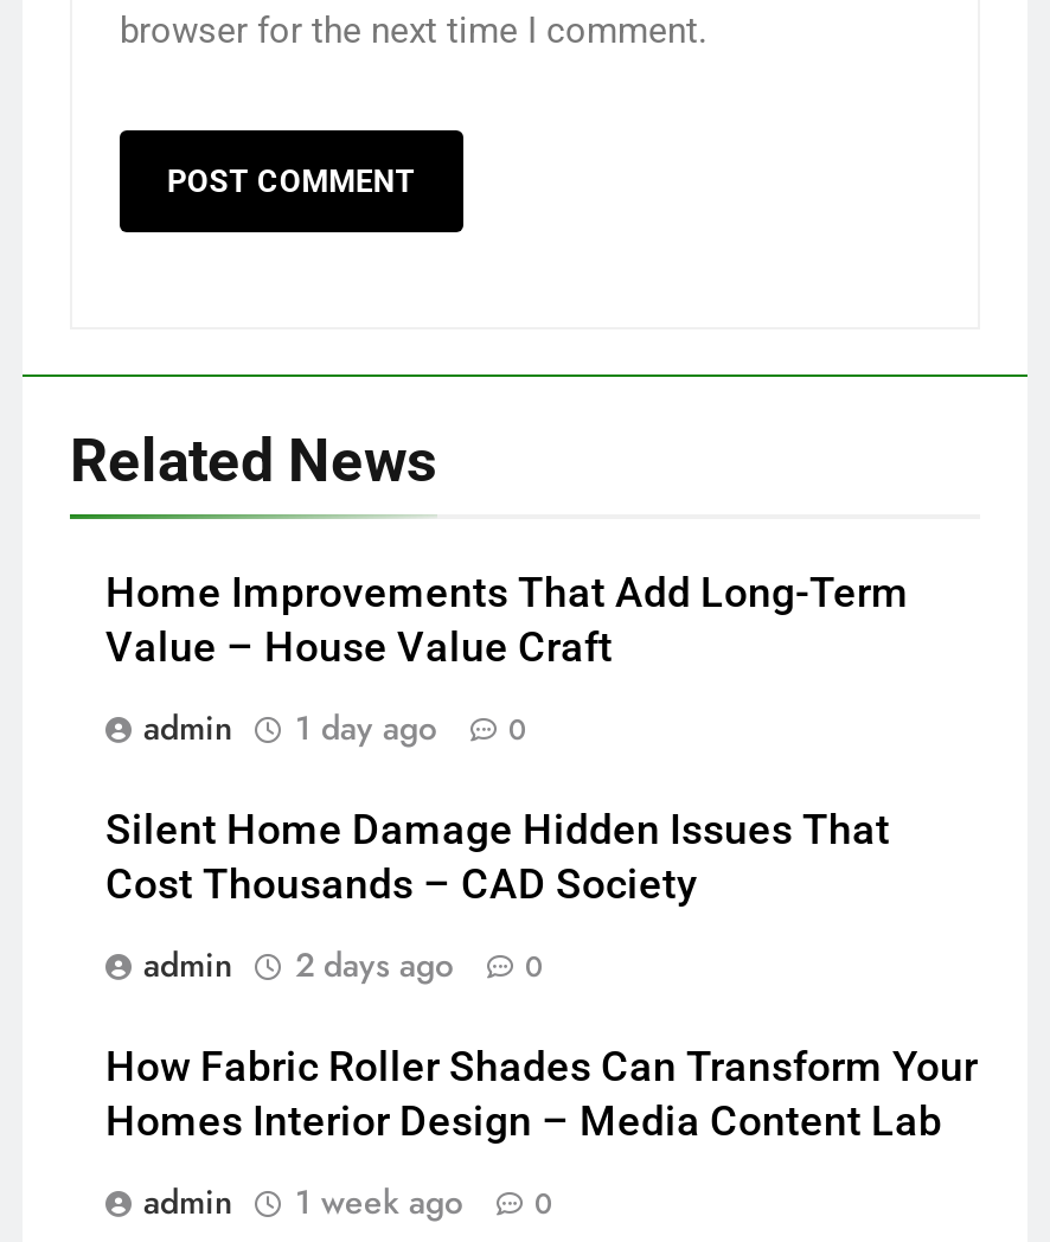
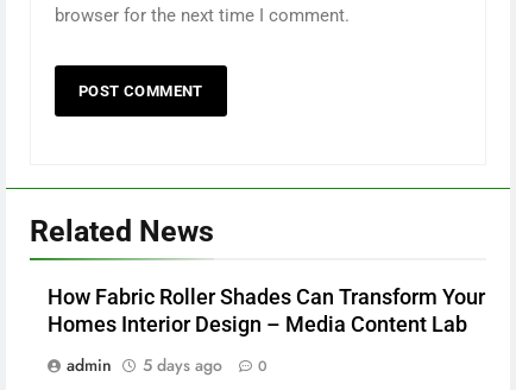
[105,570,909,989] Home Improvements That Add Long-Term | Value – House Value Craft | admin | 1 day ago | 0 | Silent Home Damage Hidden Issues That | Cost Thousands – CAD Society | admin | 2 days ago | 0 -> none
[143,1179,553,1226] admin 1 week ago 0 -> [67,354,268,377] admin 5 days ago 0

